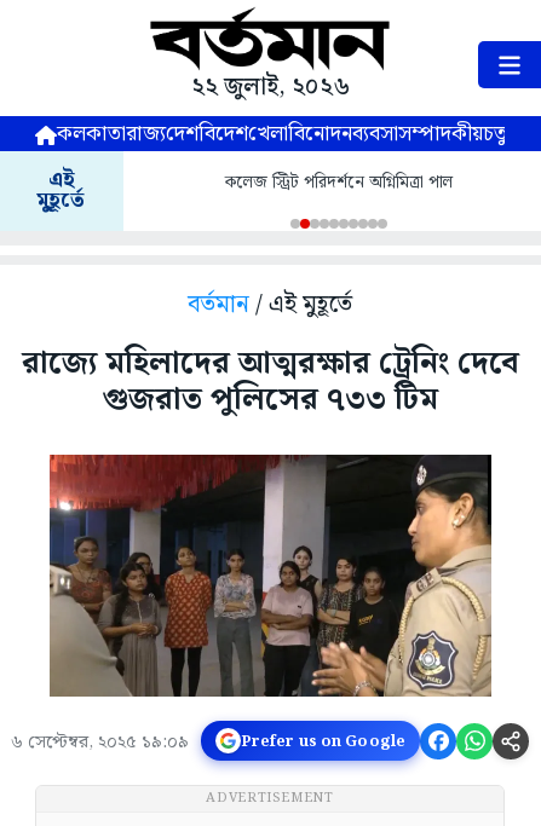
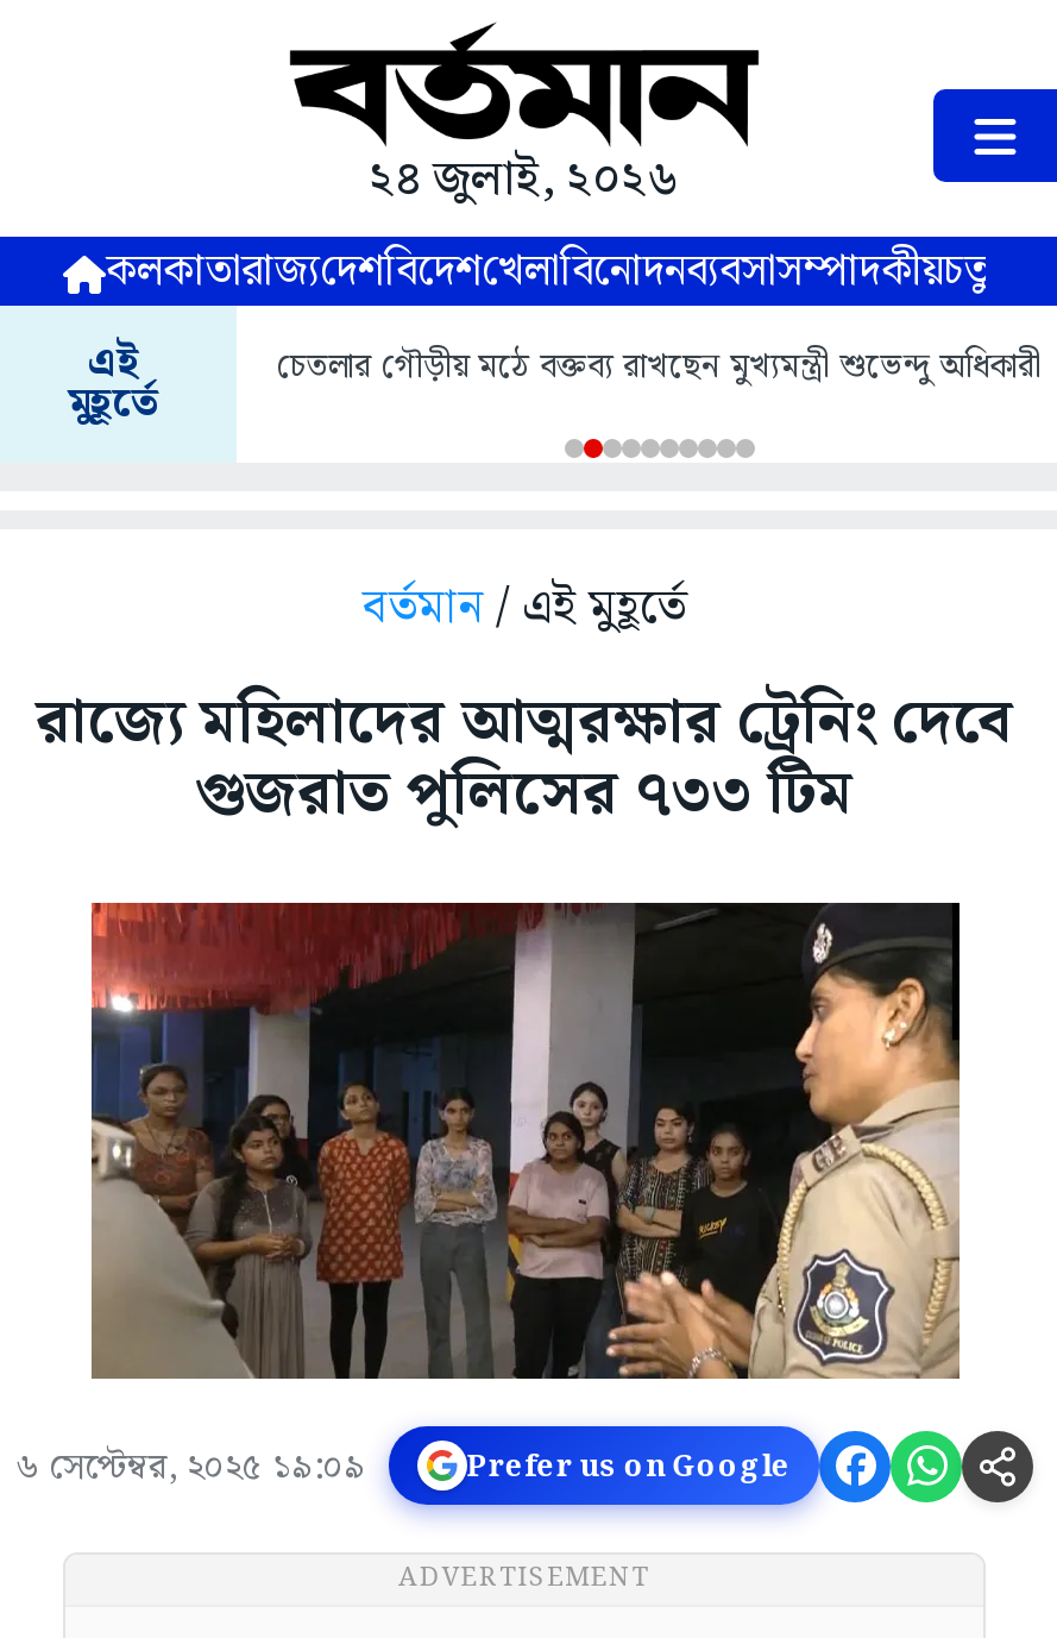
[191,68,349,107] ২২ জুলাই, ২০২৬ -> [369,142,680,218] ২৪ জুলাই, ২০২৬
[225,169,452,196] কলেজ স্ট্রিট পরিদর্শনে অগ্নিমিত্রা পাল -> [276,341,1042,393] চেতলার গৌড়ীয় মঠে বক্তব্য রাখছেন মুখ্যমন্ত্রী শুভেন্দু অধিকারী

